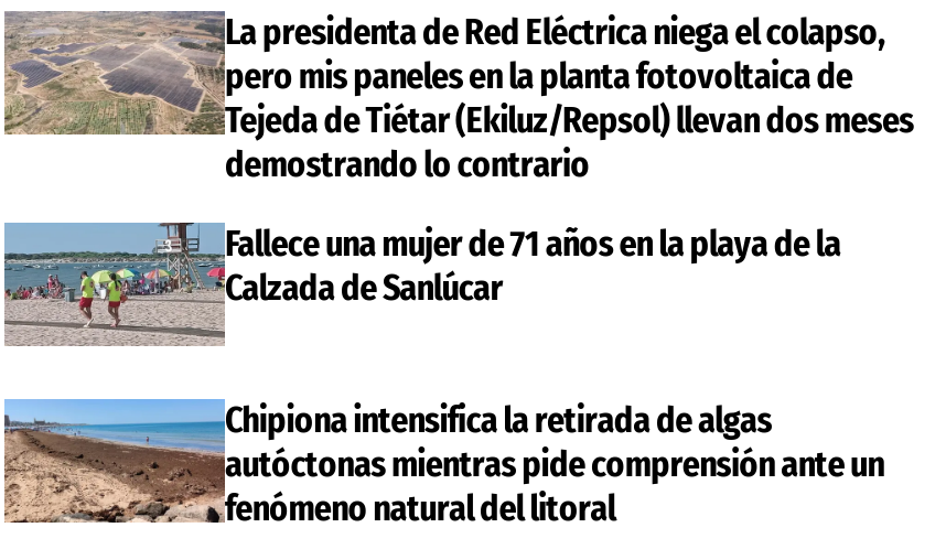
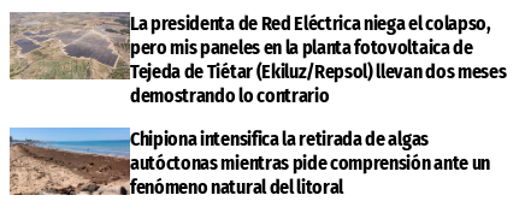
[225,223,841,309] Fallece una mujer de 71 años en la playa de la | Calzada de Sanlúcar -> none

